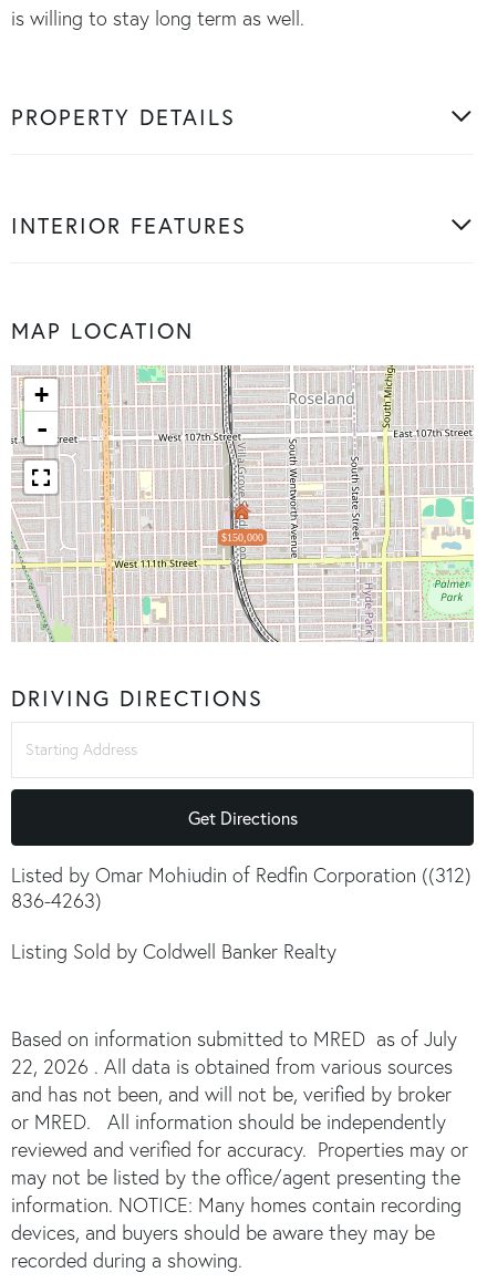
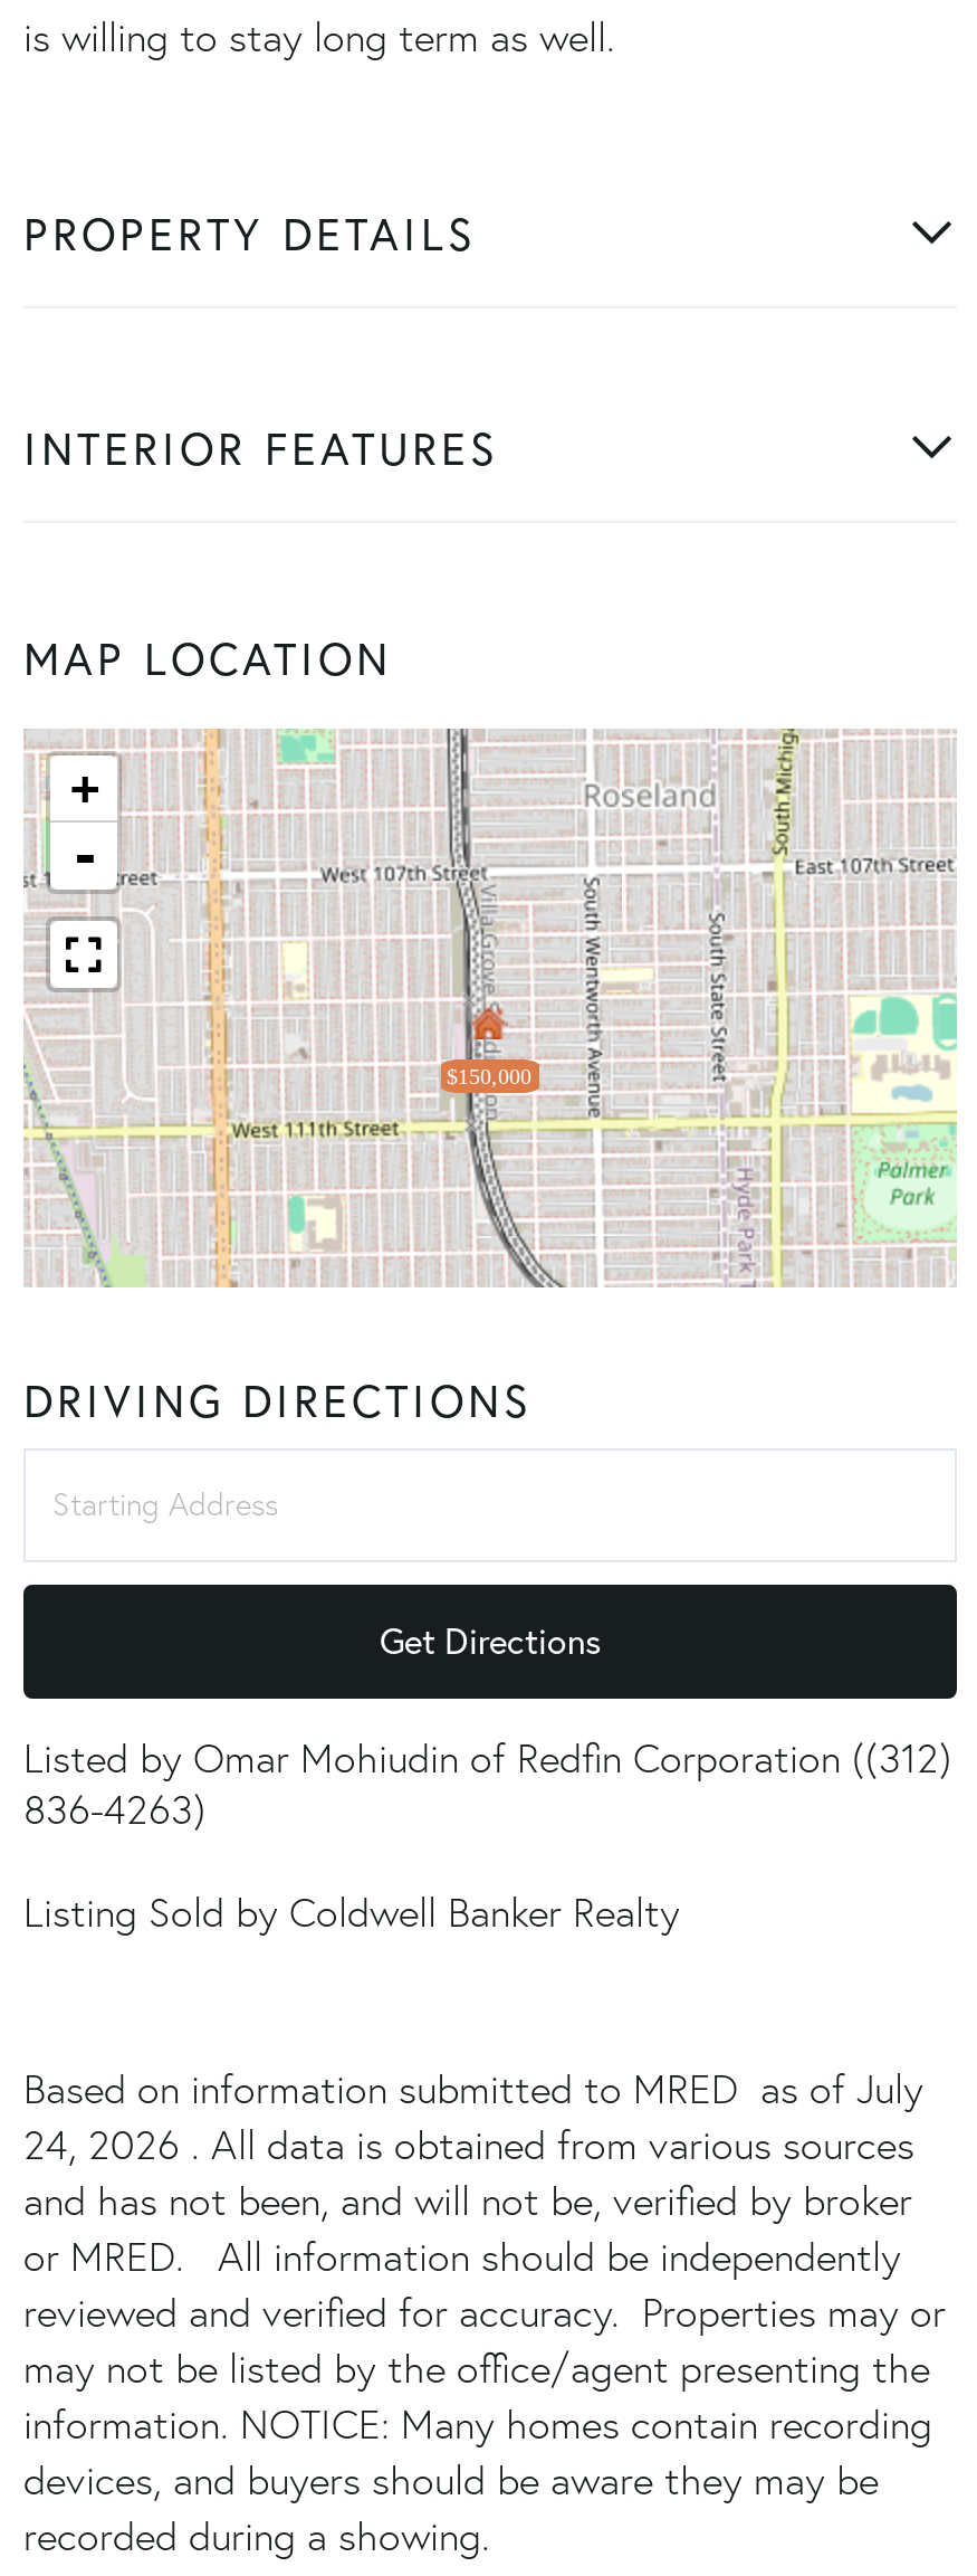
[11,1053,453,1079] 22, 2026 . All data is obtained from various sources -> [23,2118,914,2169] 24, 2026 . All data is obtained from various sources

